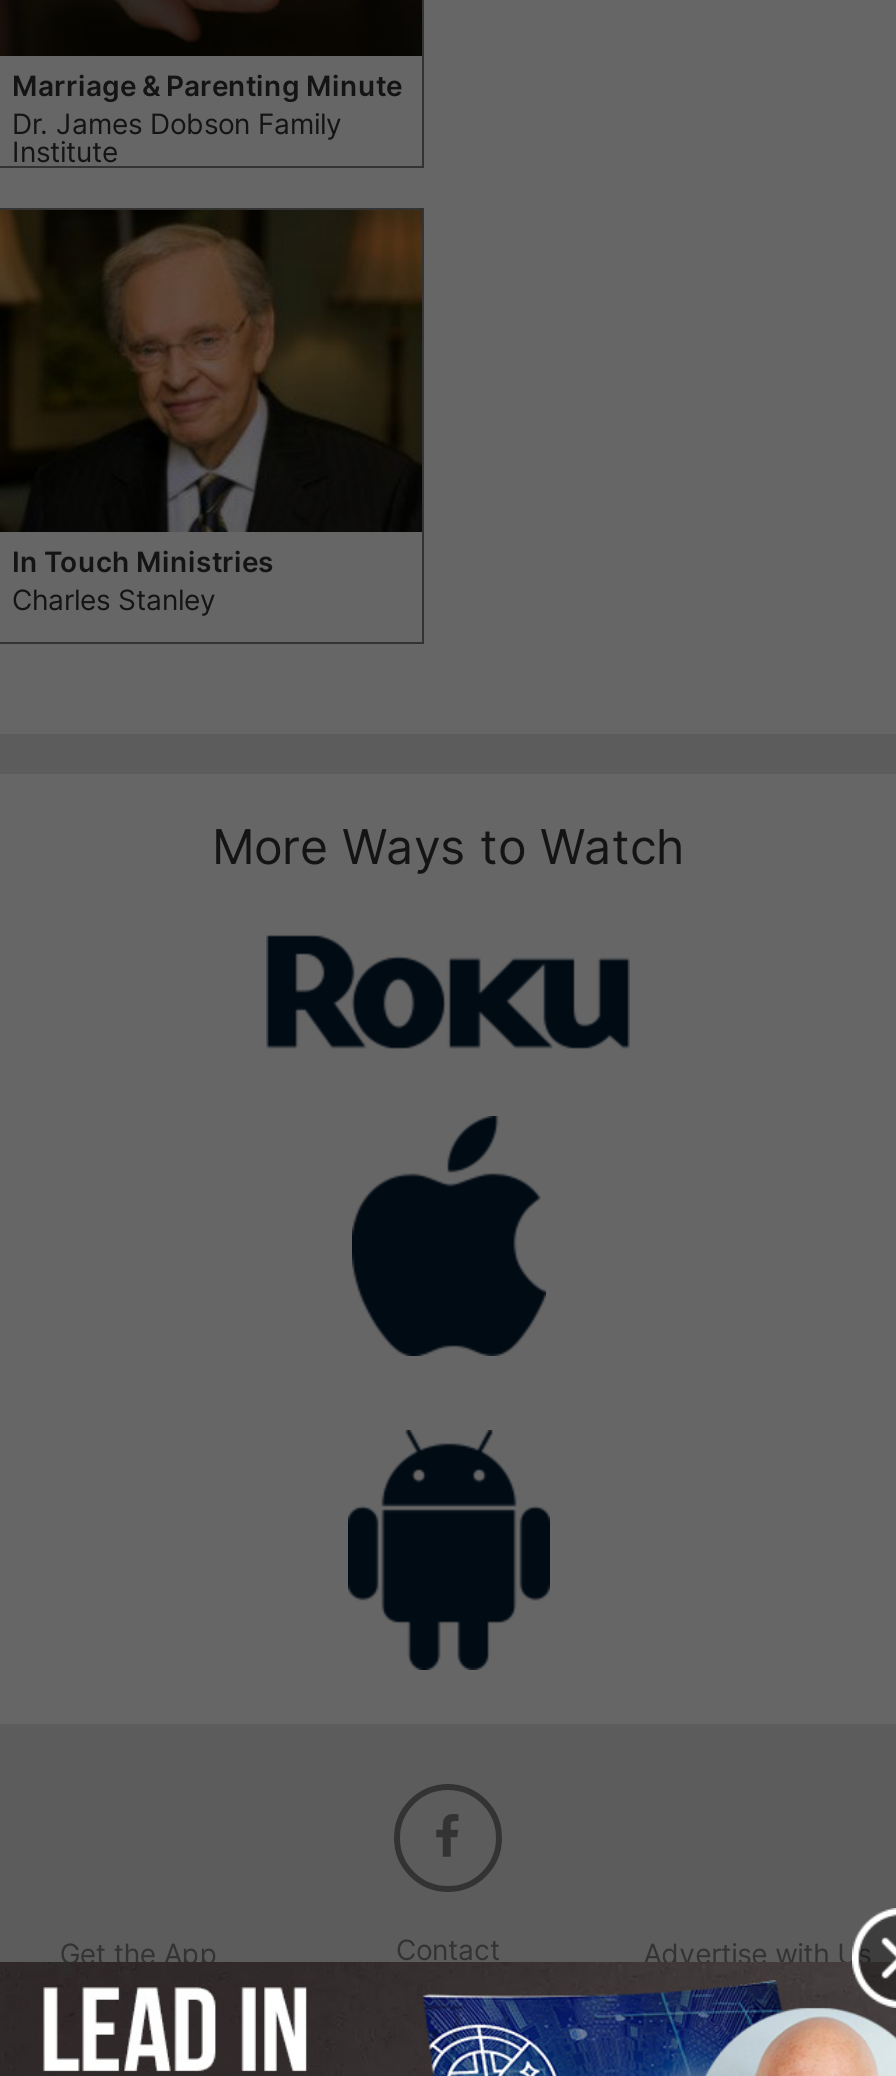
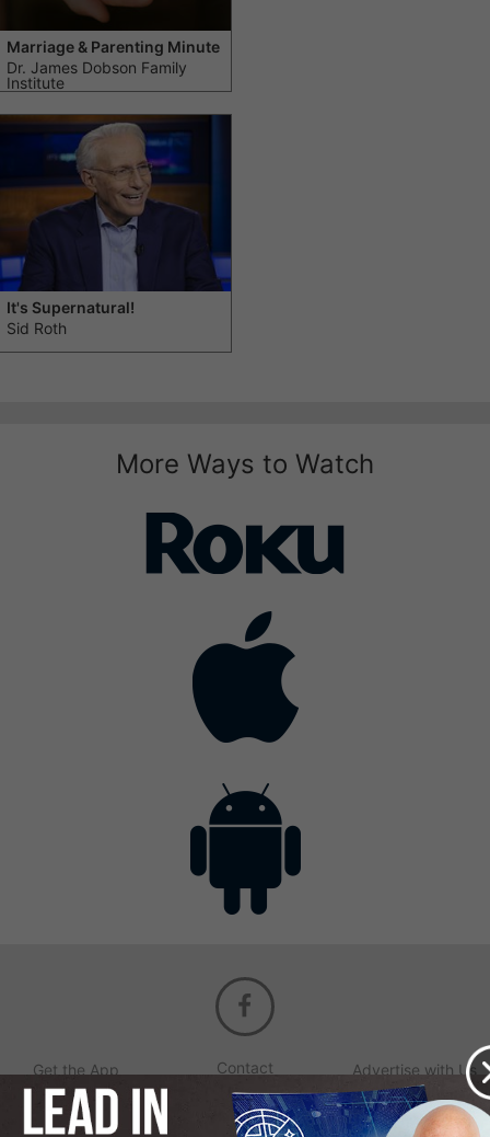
[6,210,424,616] [image] | In Touch Ministries | Charles Stanley -> [3,115,232,338] [image] | It's Supernatural! | Sid Roth

